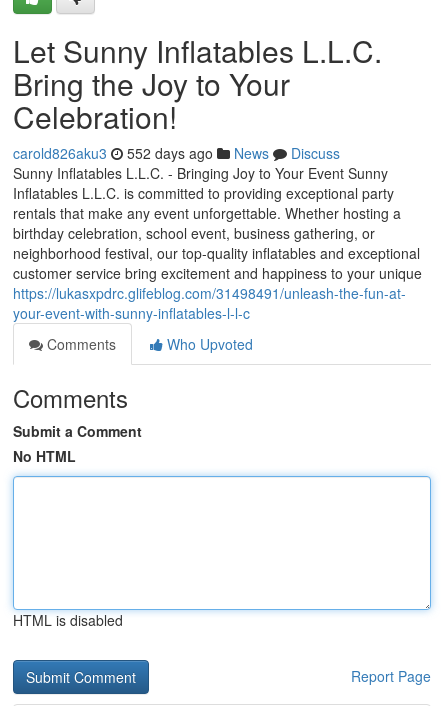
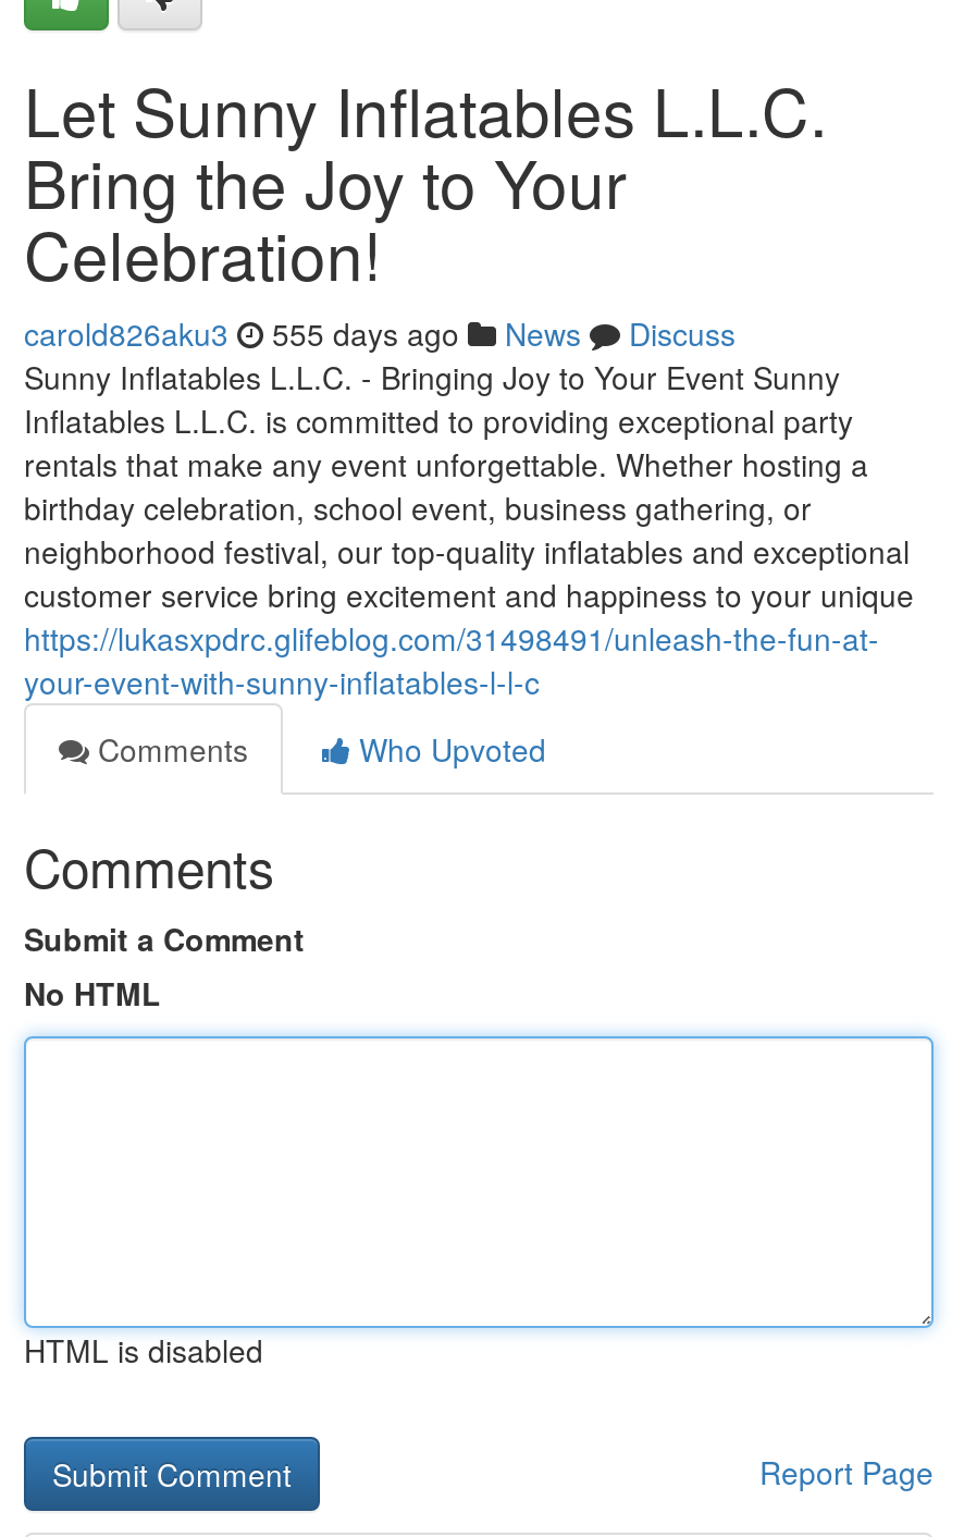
[13,143,340,163] carold826aku3 552 days ago News Discuss -> [24,311,736,355] carold826aku3 555 days ago News Discuss

